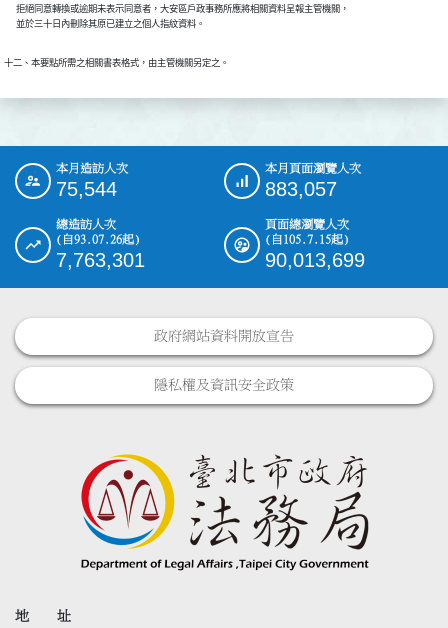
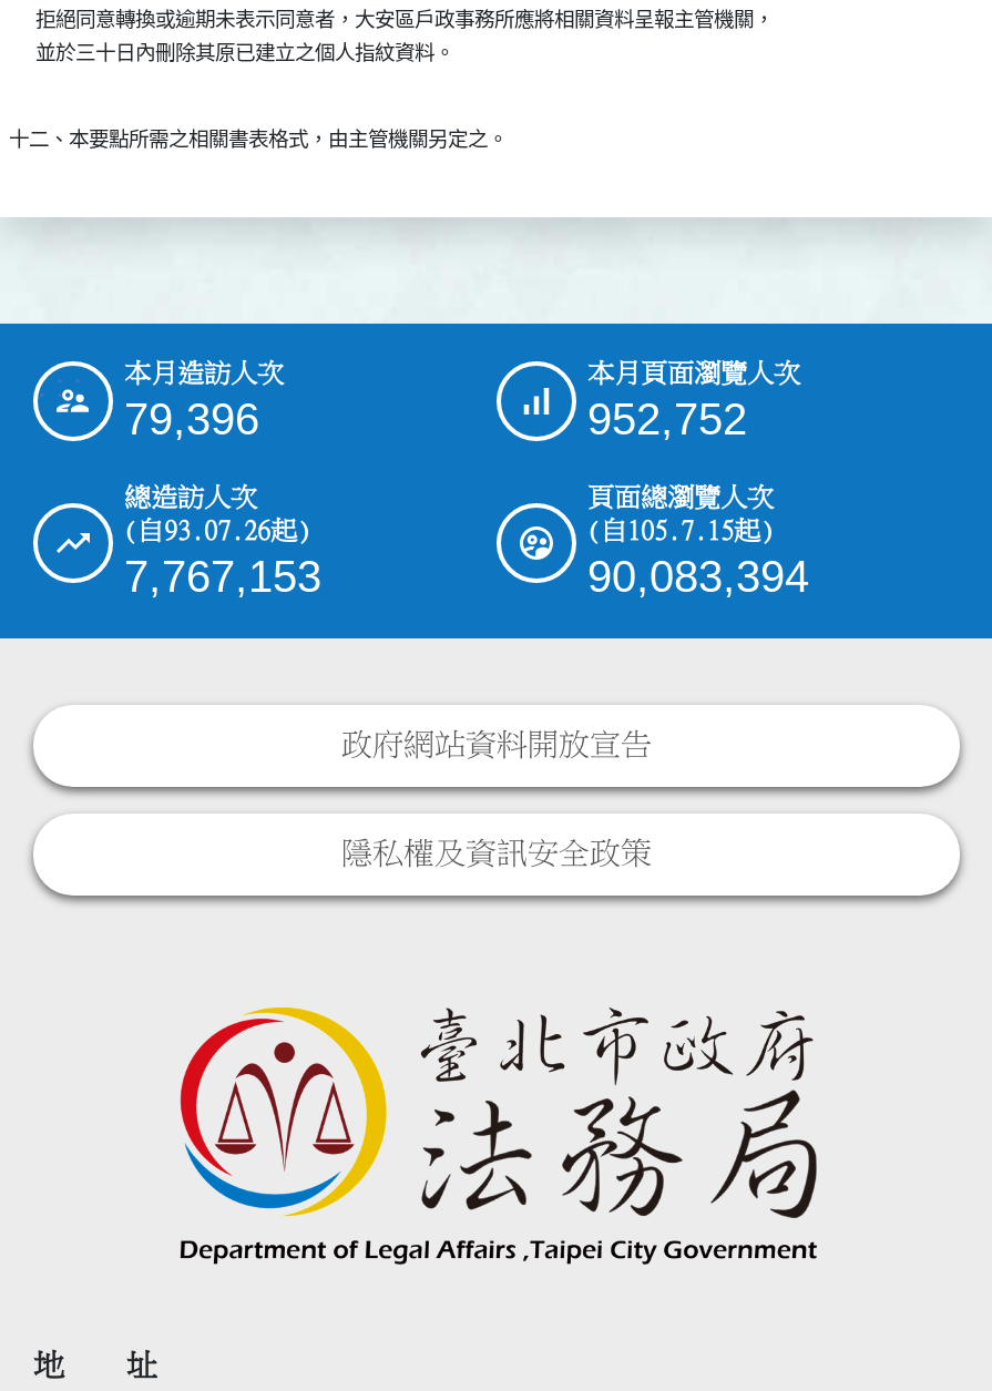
[56,178,117,200] 75,544 -> [124,394,259,443] 79,396
[265,178,337,200] 883,057 -> [587,394,747,443] 952,752
[56,249,145,271] 7,763,301 -> [124,551,321,600] 7,767,153
[265,249,365,271] 90,013,699 -> [587,551,809,600] 90,083,394

